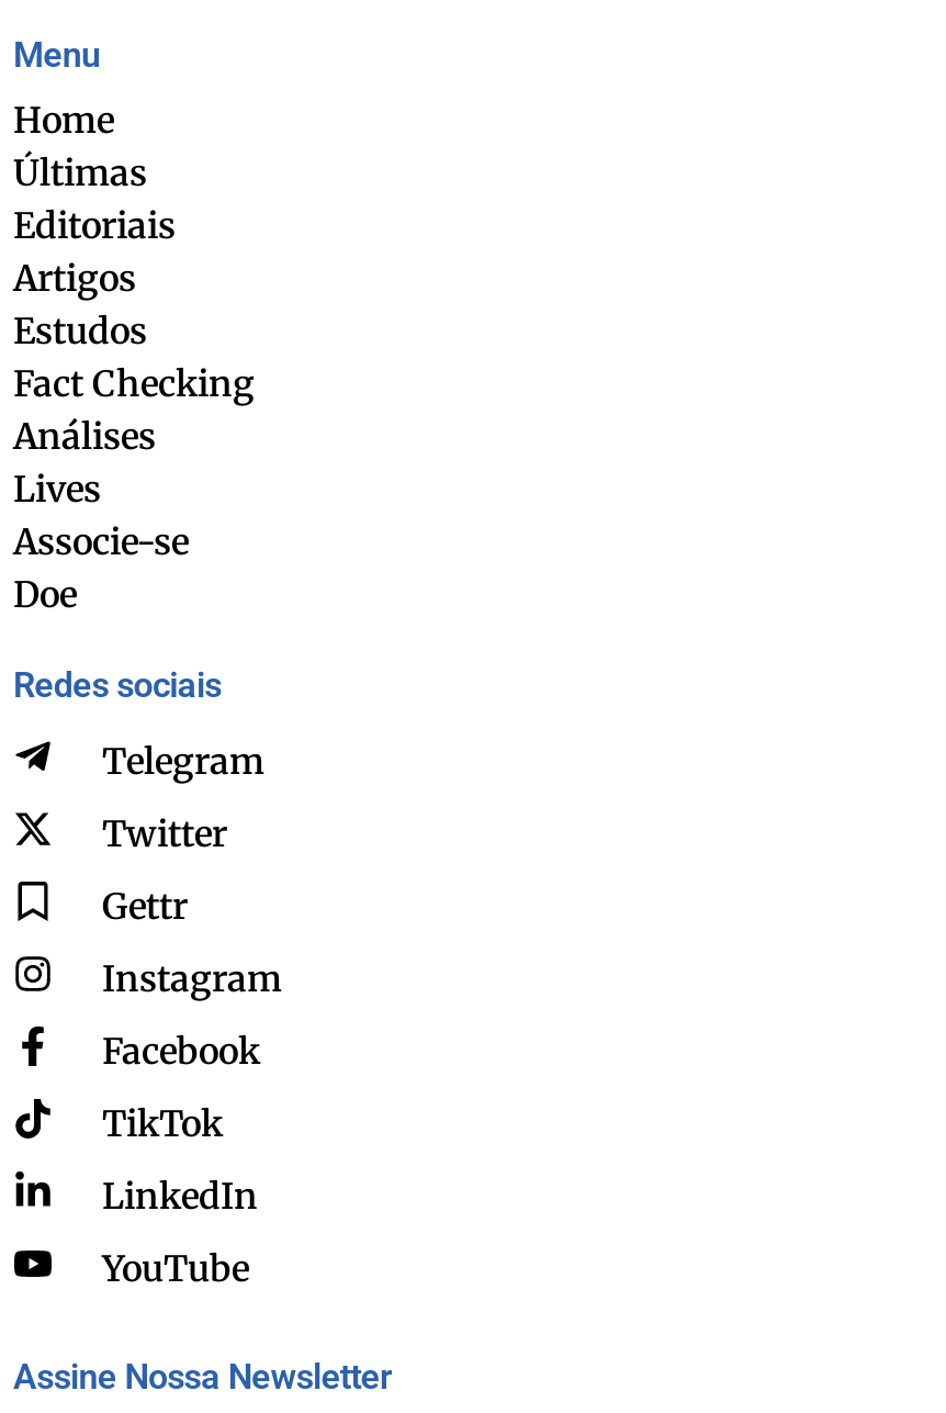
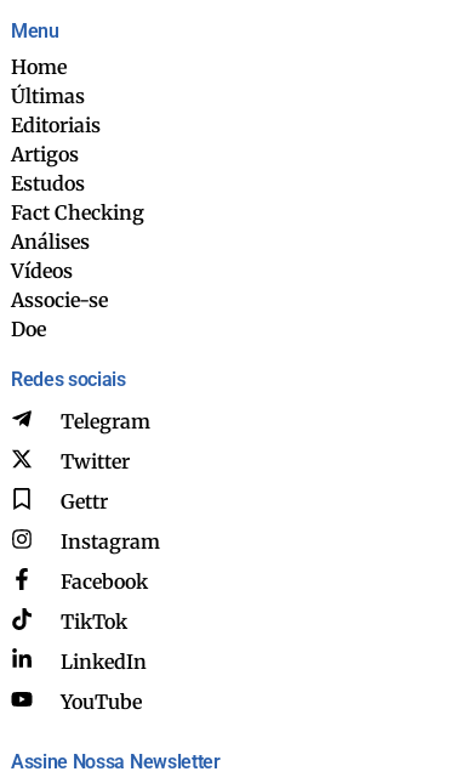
[13,466,101,509] Lives -> [11,258,73,282] Vídeos

